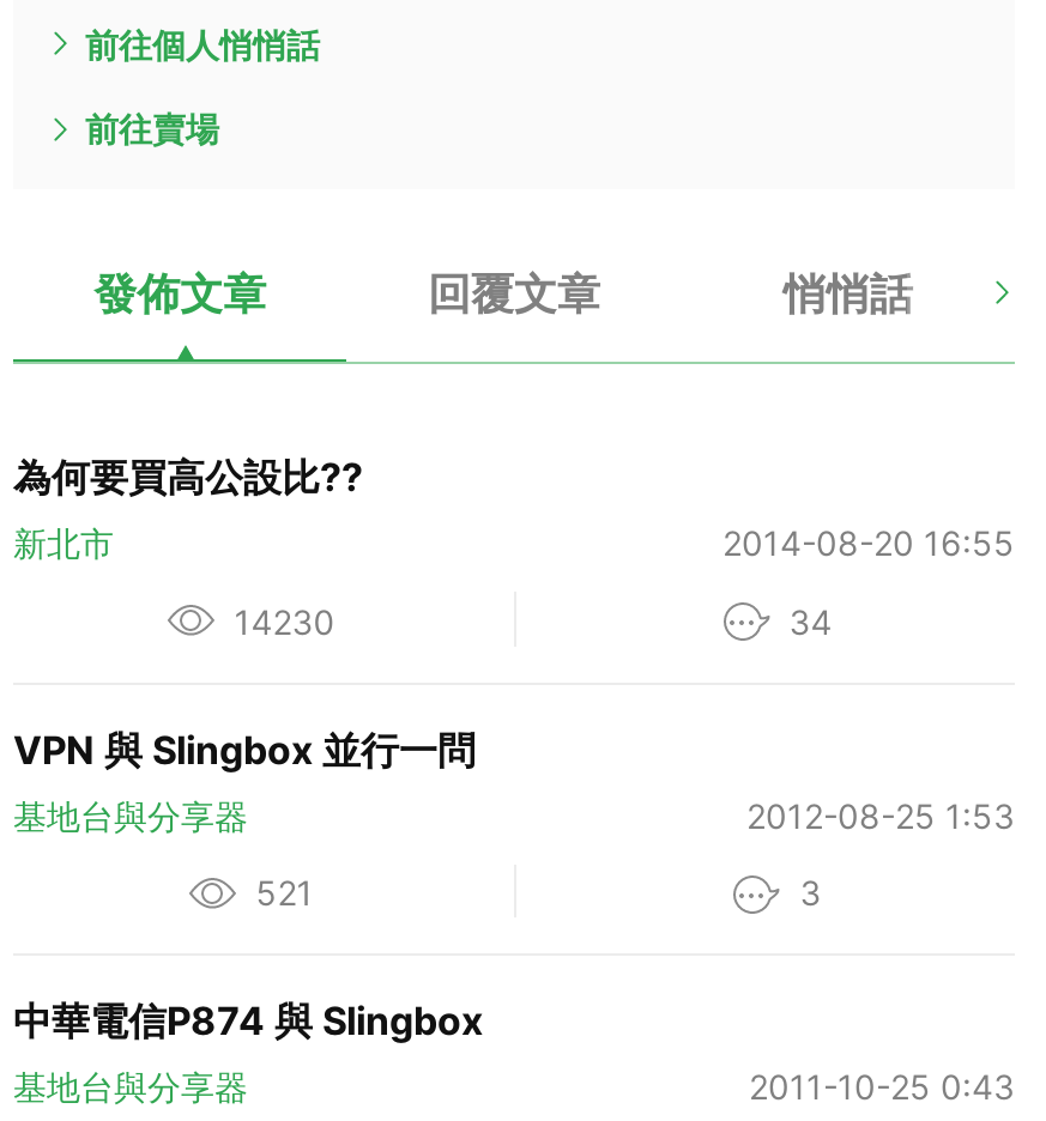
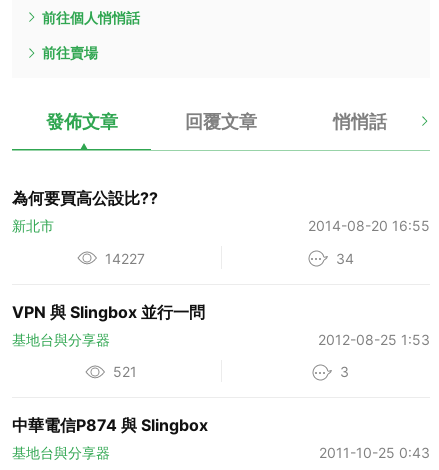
[234,601,335,641] 14230 -> [105,250,145,267] 14227

